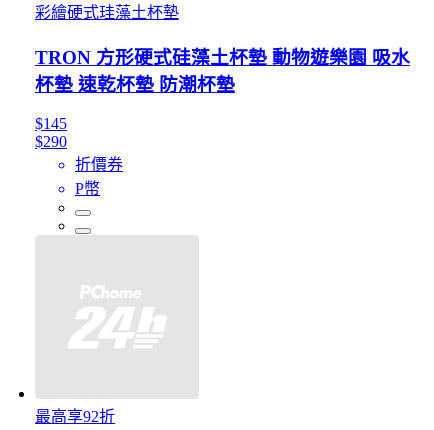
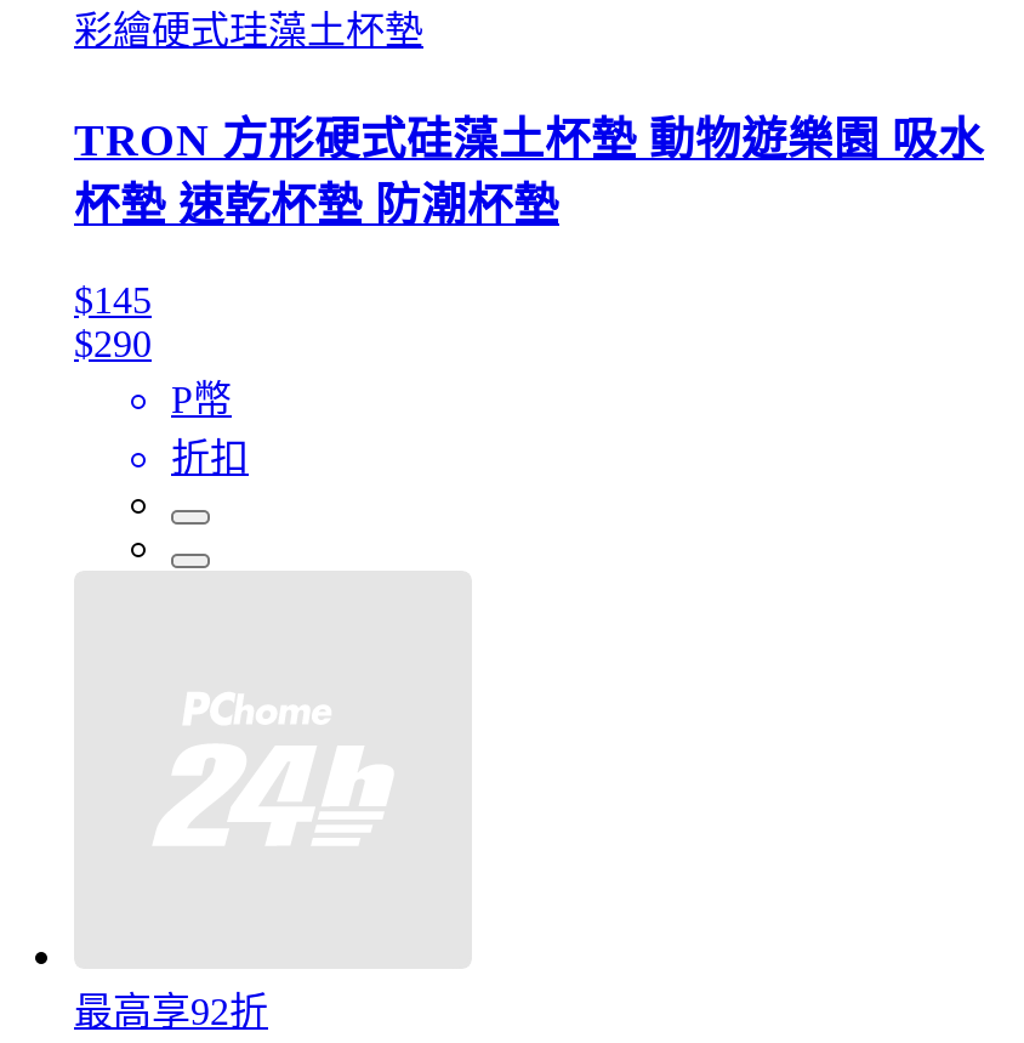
[75,156,123,173] 折價券 -> none
moved [75,180,100,197] -> [171,378,232,419]: P幣
none -> [171,436,249,477] 折扣

